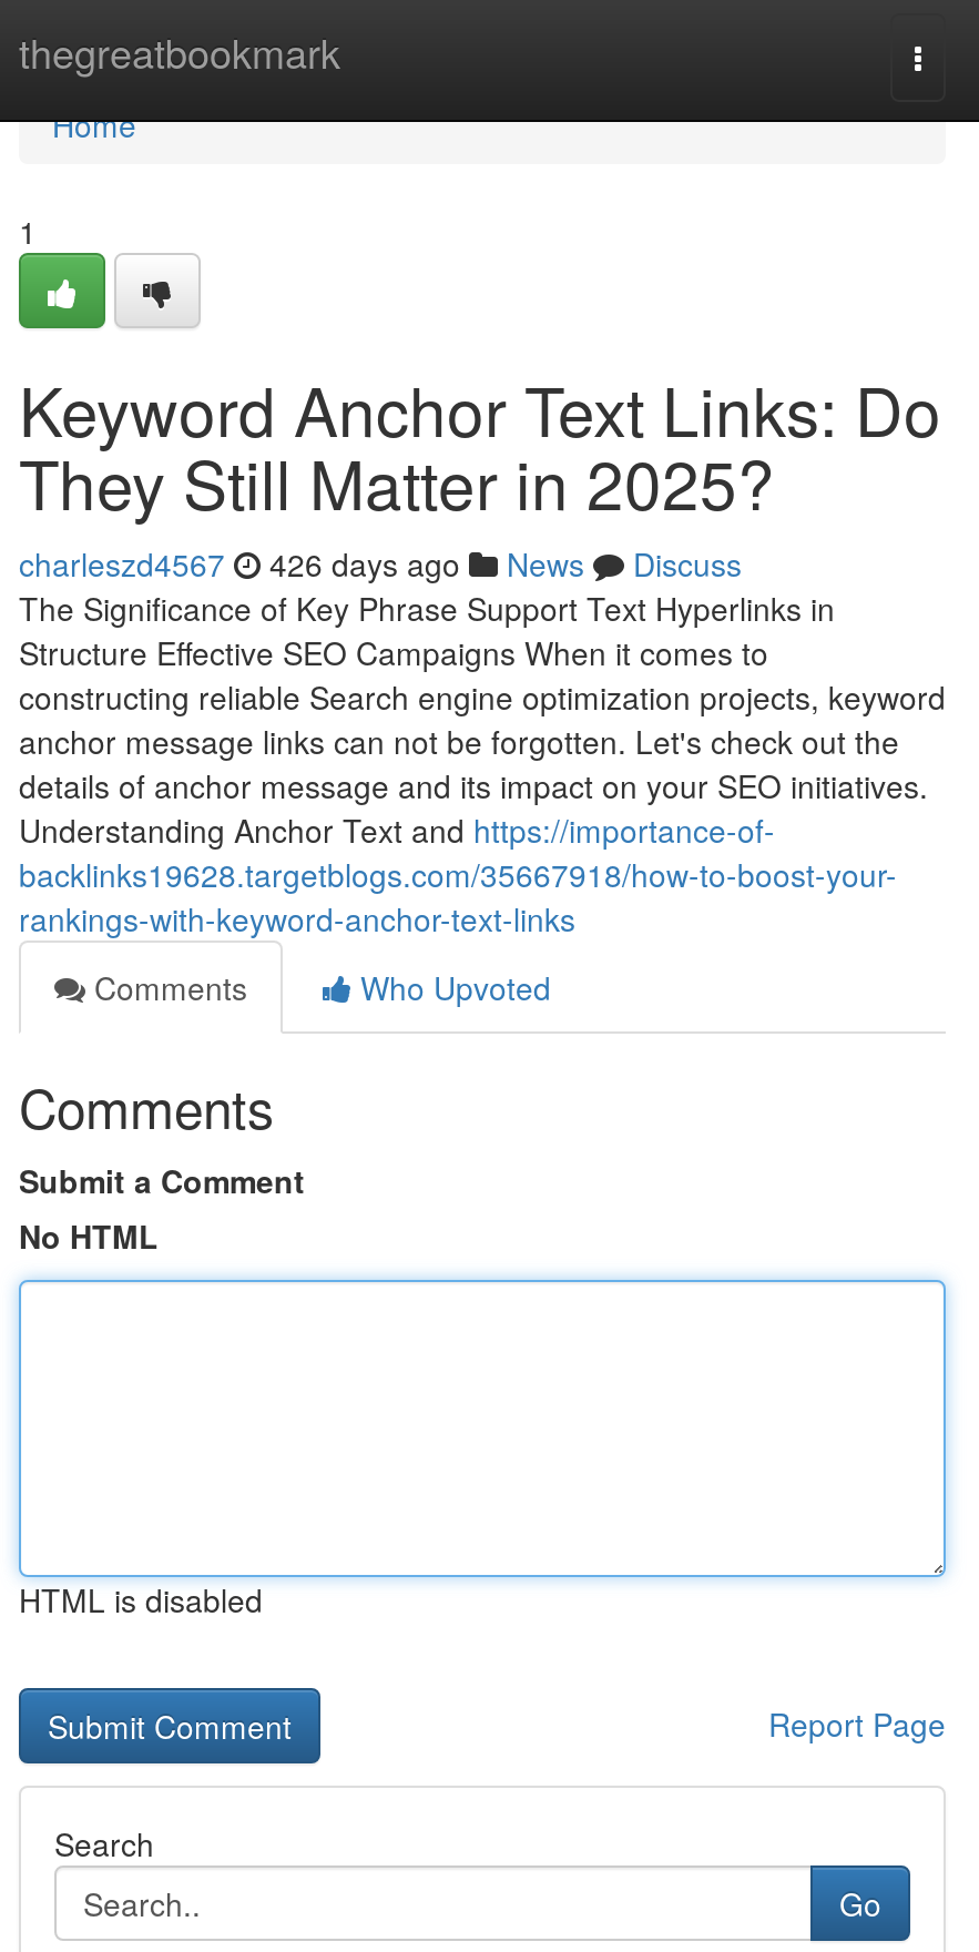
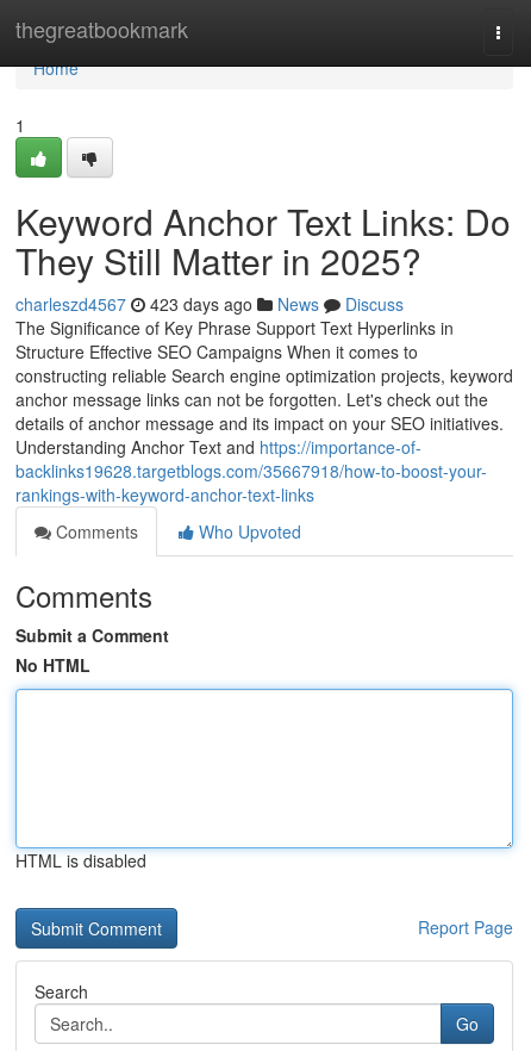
[19,541,742,586] charleszd4567 426 days ago News Discuss -> [15,292,404,316] charleszd4567 423 days ago News Discuss

